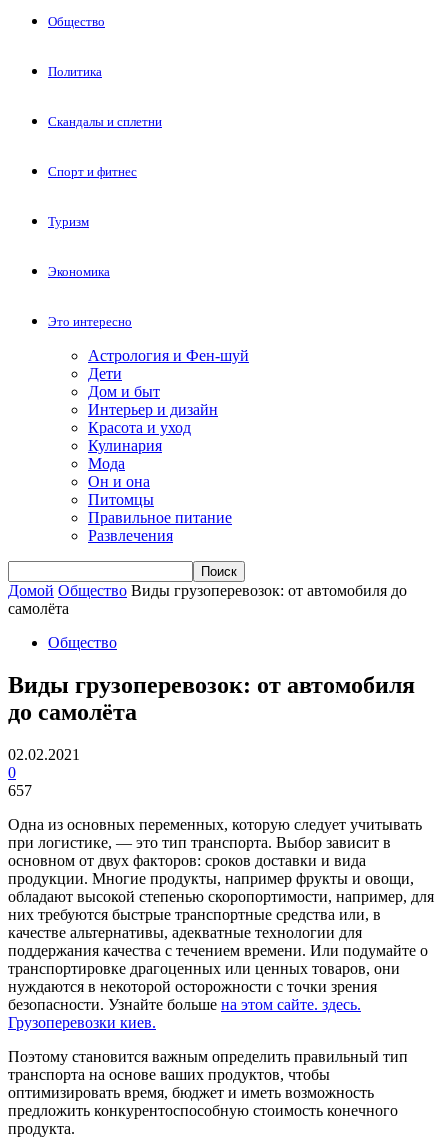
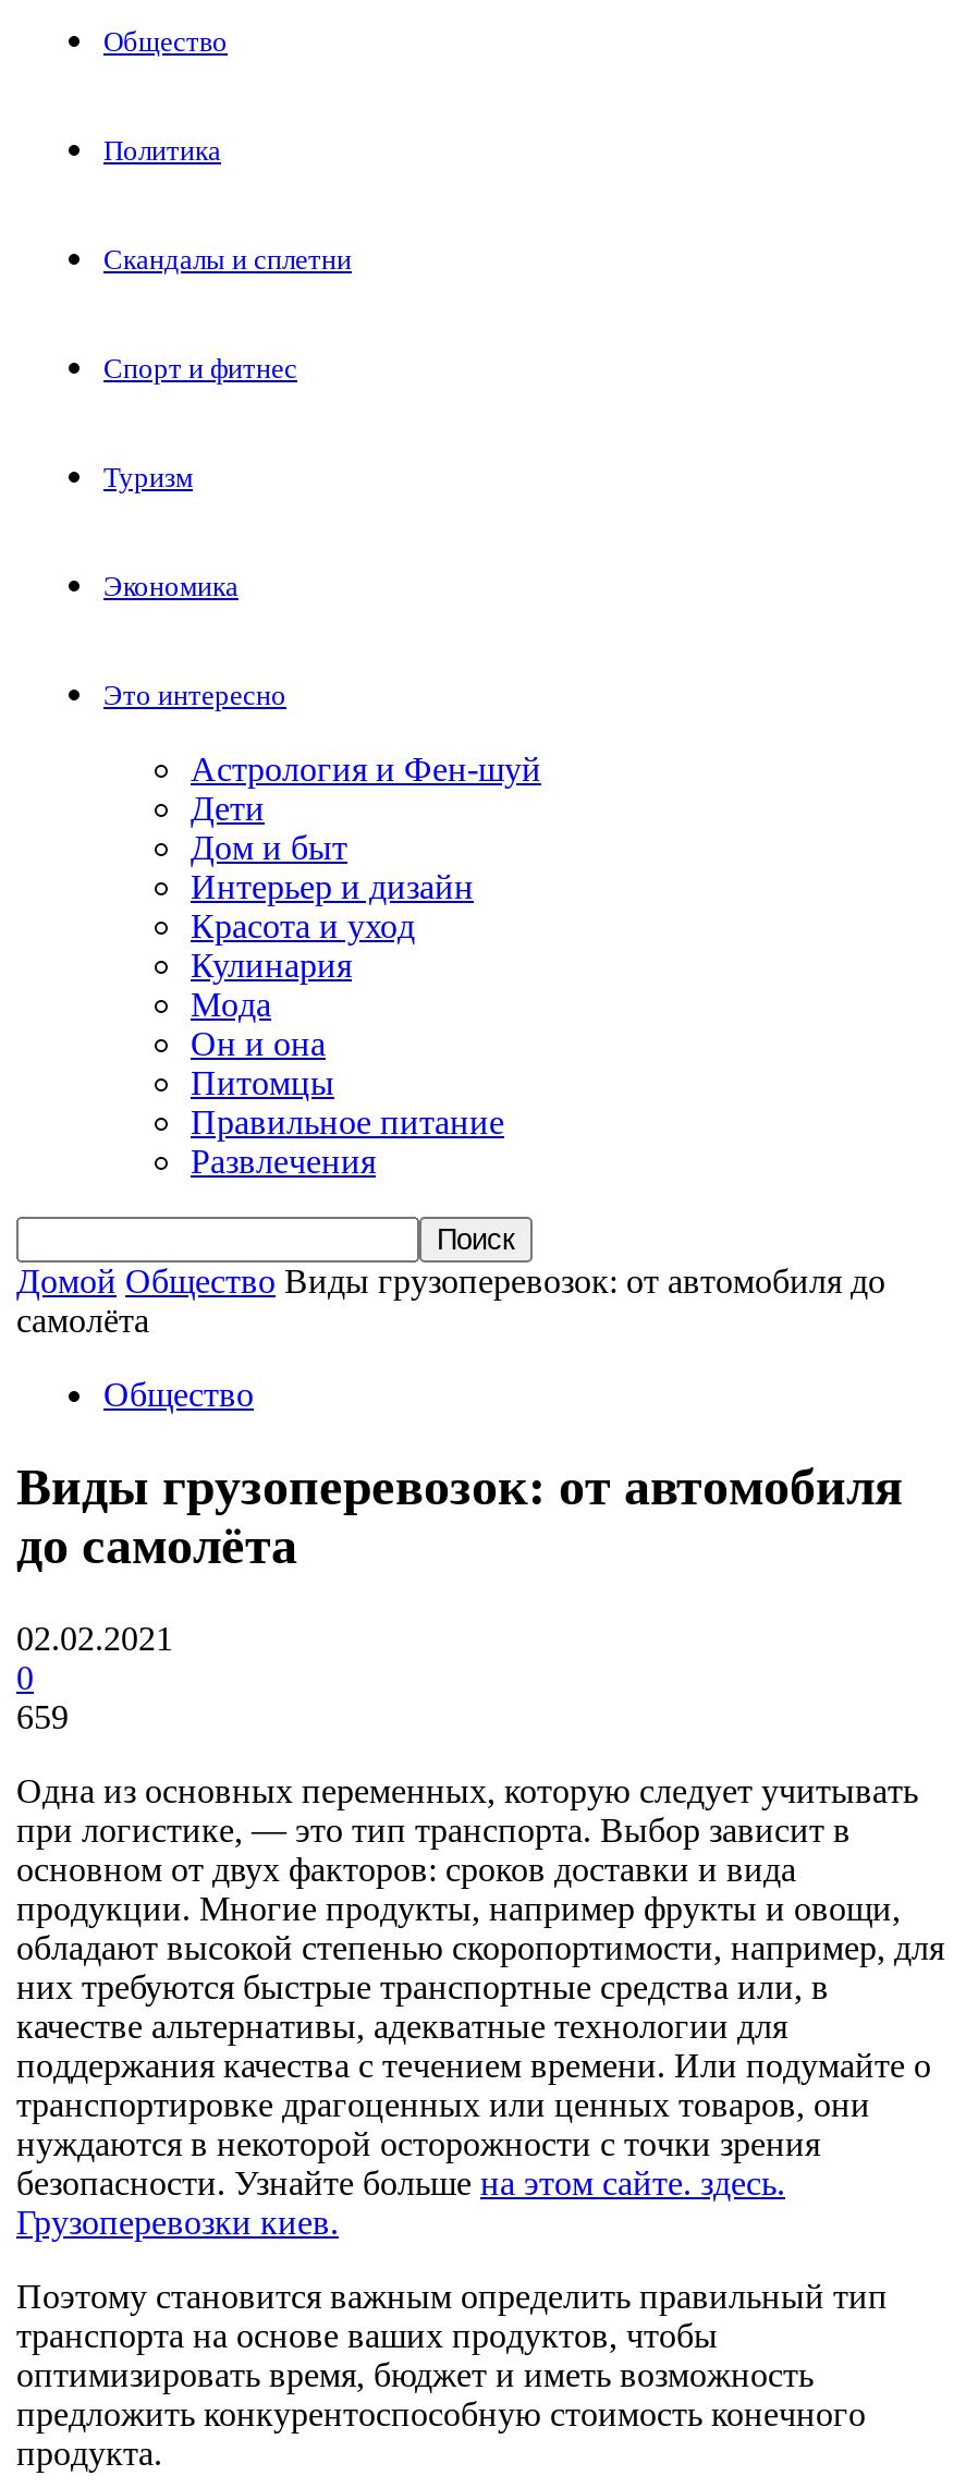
[8,782,32,799] 657 -> [16,1698,69,1735] 659

